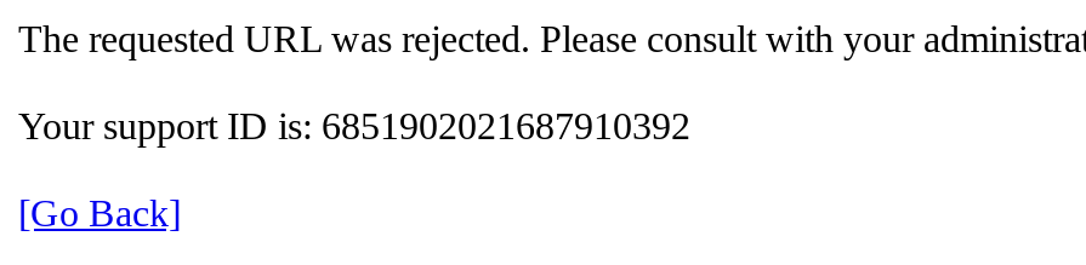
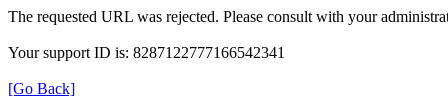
[18,105,690,146] Your support ID is: 6851902021687910392 -> [8,44,285,61] Your support ID is: 8287122777166542341

